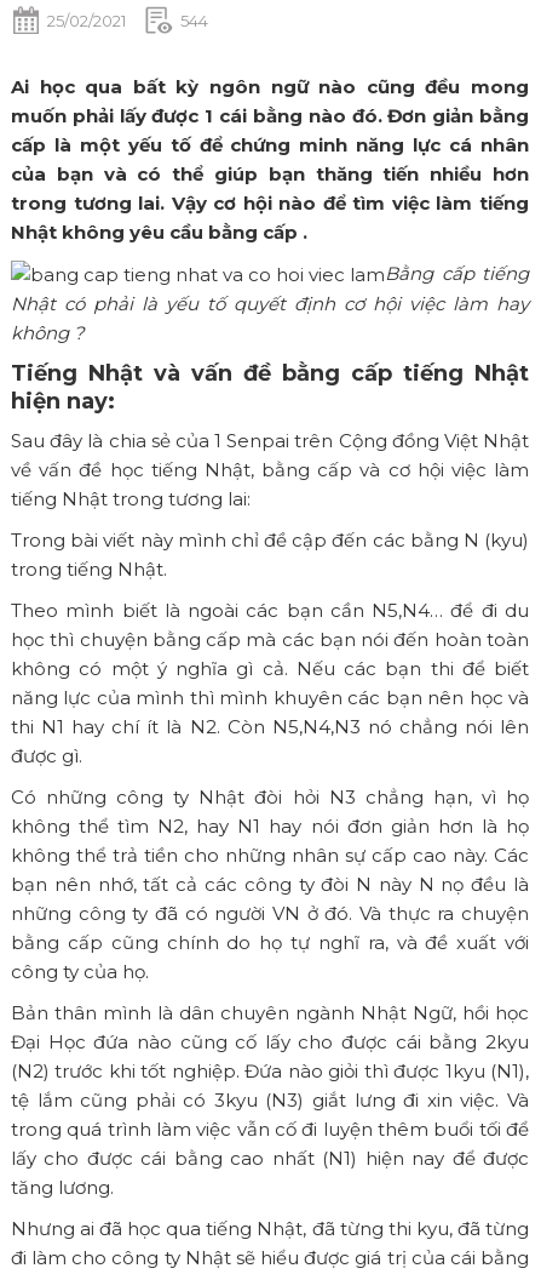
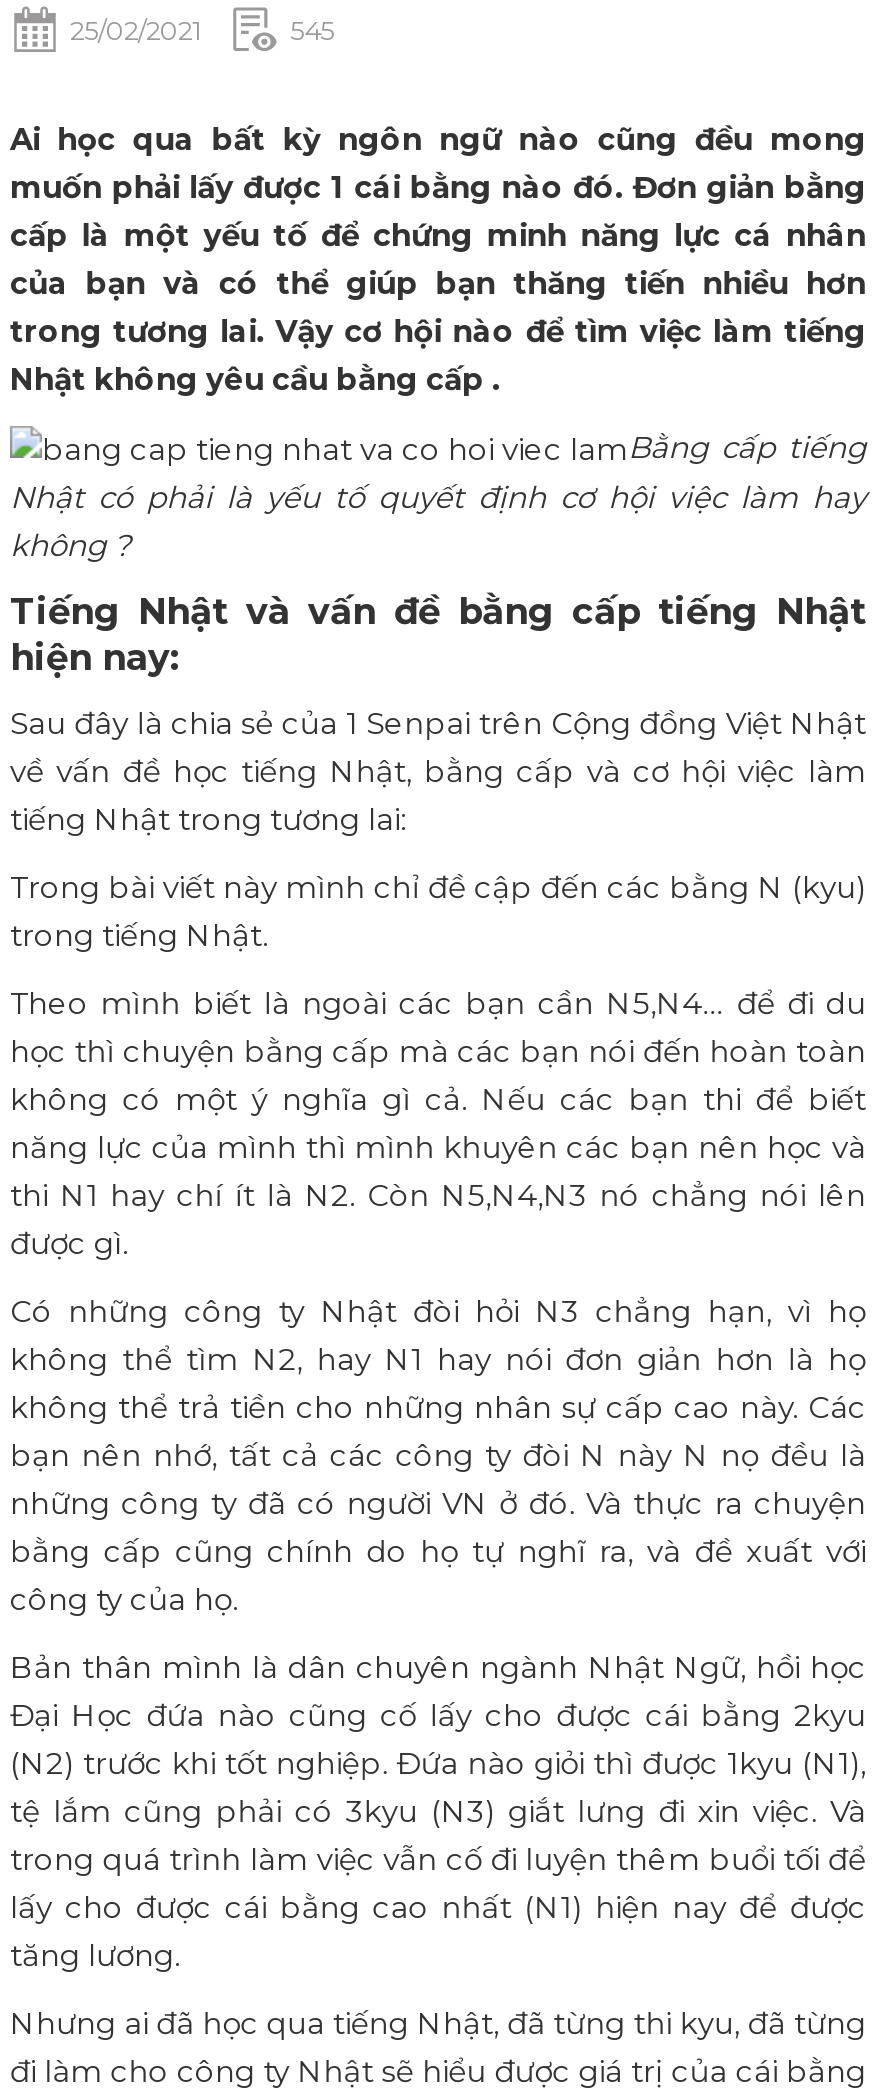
[180,11,208,30] 544 -> [290,14,334,46] 545

